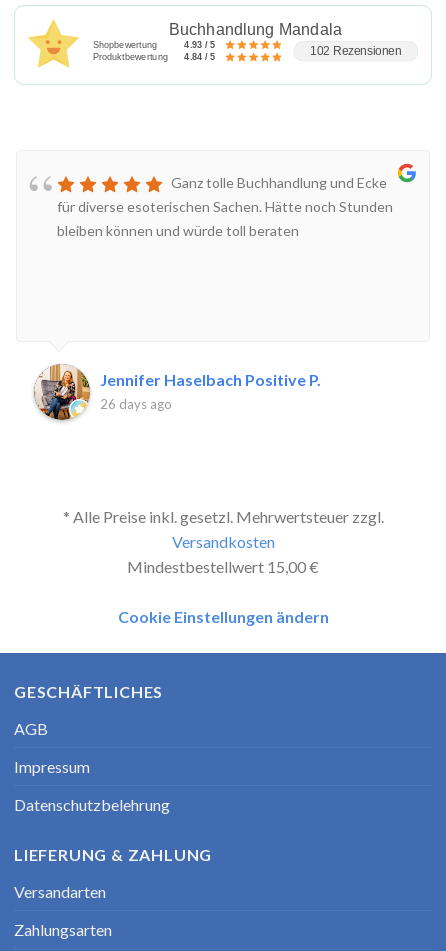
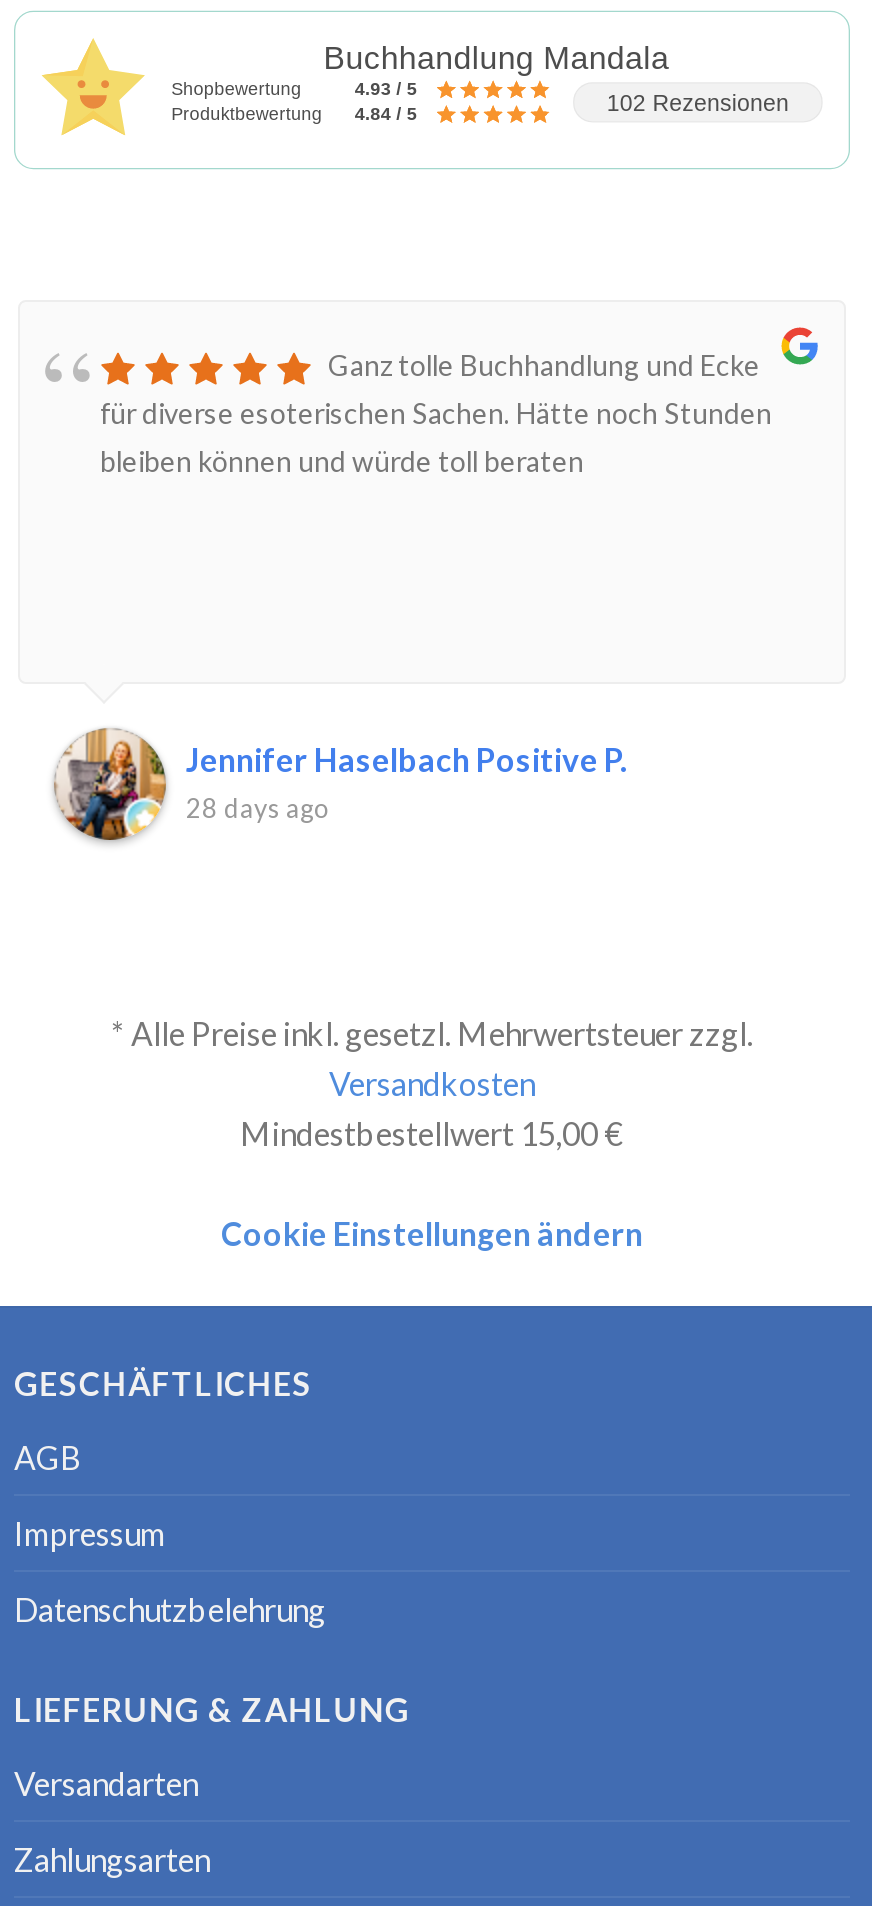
[100,396,172,412] 26 days ago -> [186,792,330,824] 28 days ago

